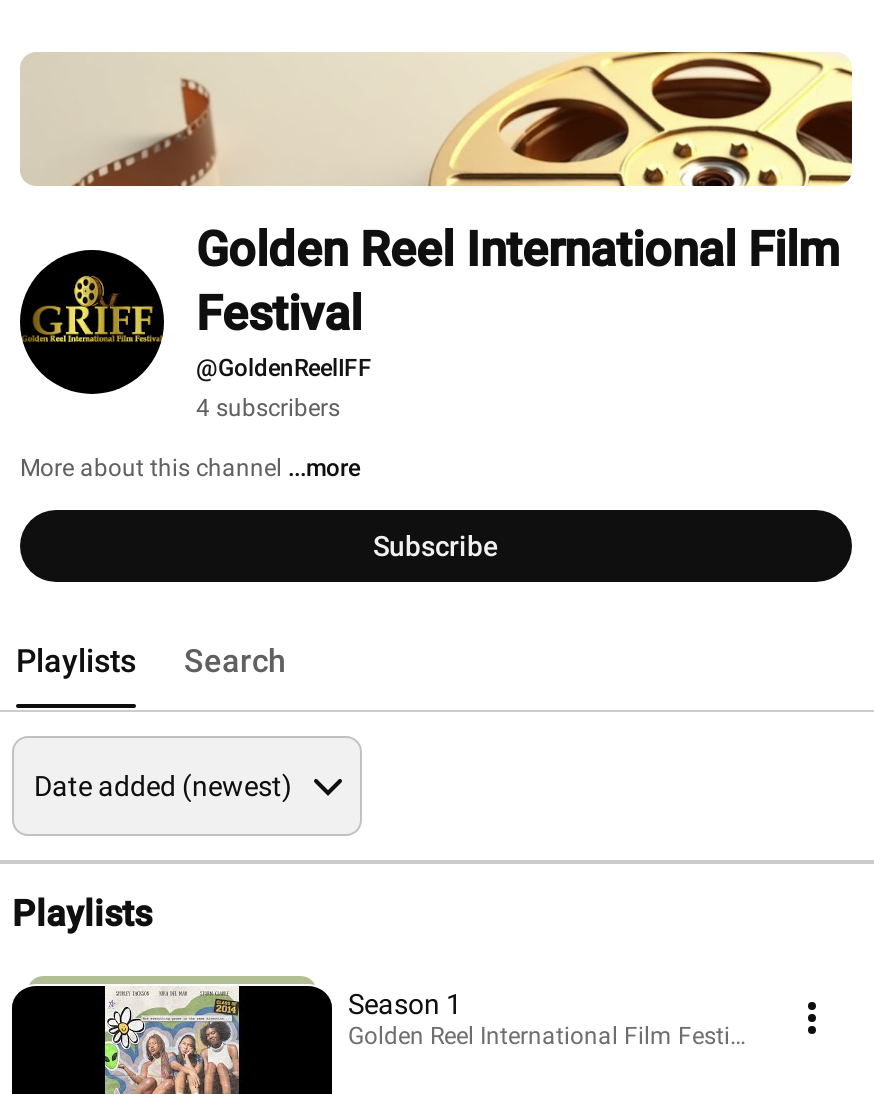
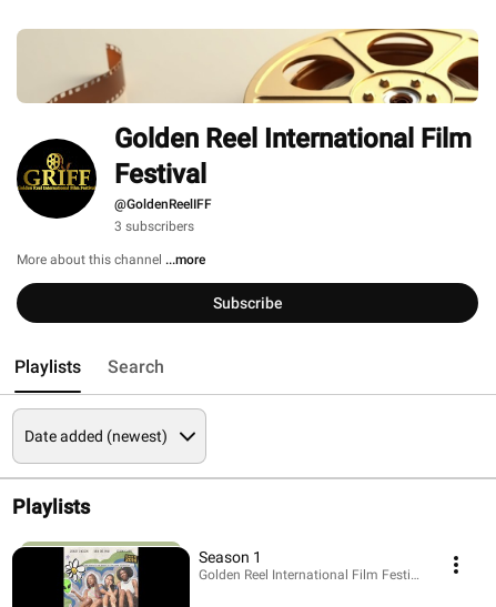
[196,394,340,422] 4 subscribers -> [114,219,194,234] 3 subscribers

